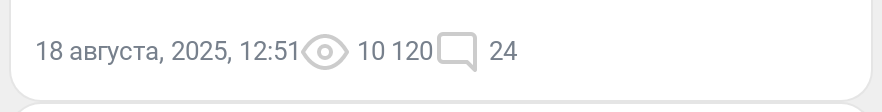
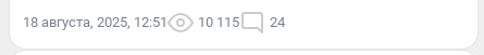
[35,35,517,65] 18 августа, 2025, 12:51 10 120 24 -> [23,14,285,30] 18 августа, 2025, 12:51 10 115 24

